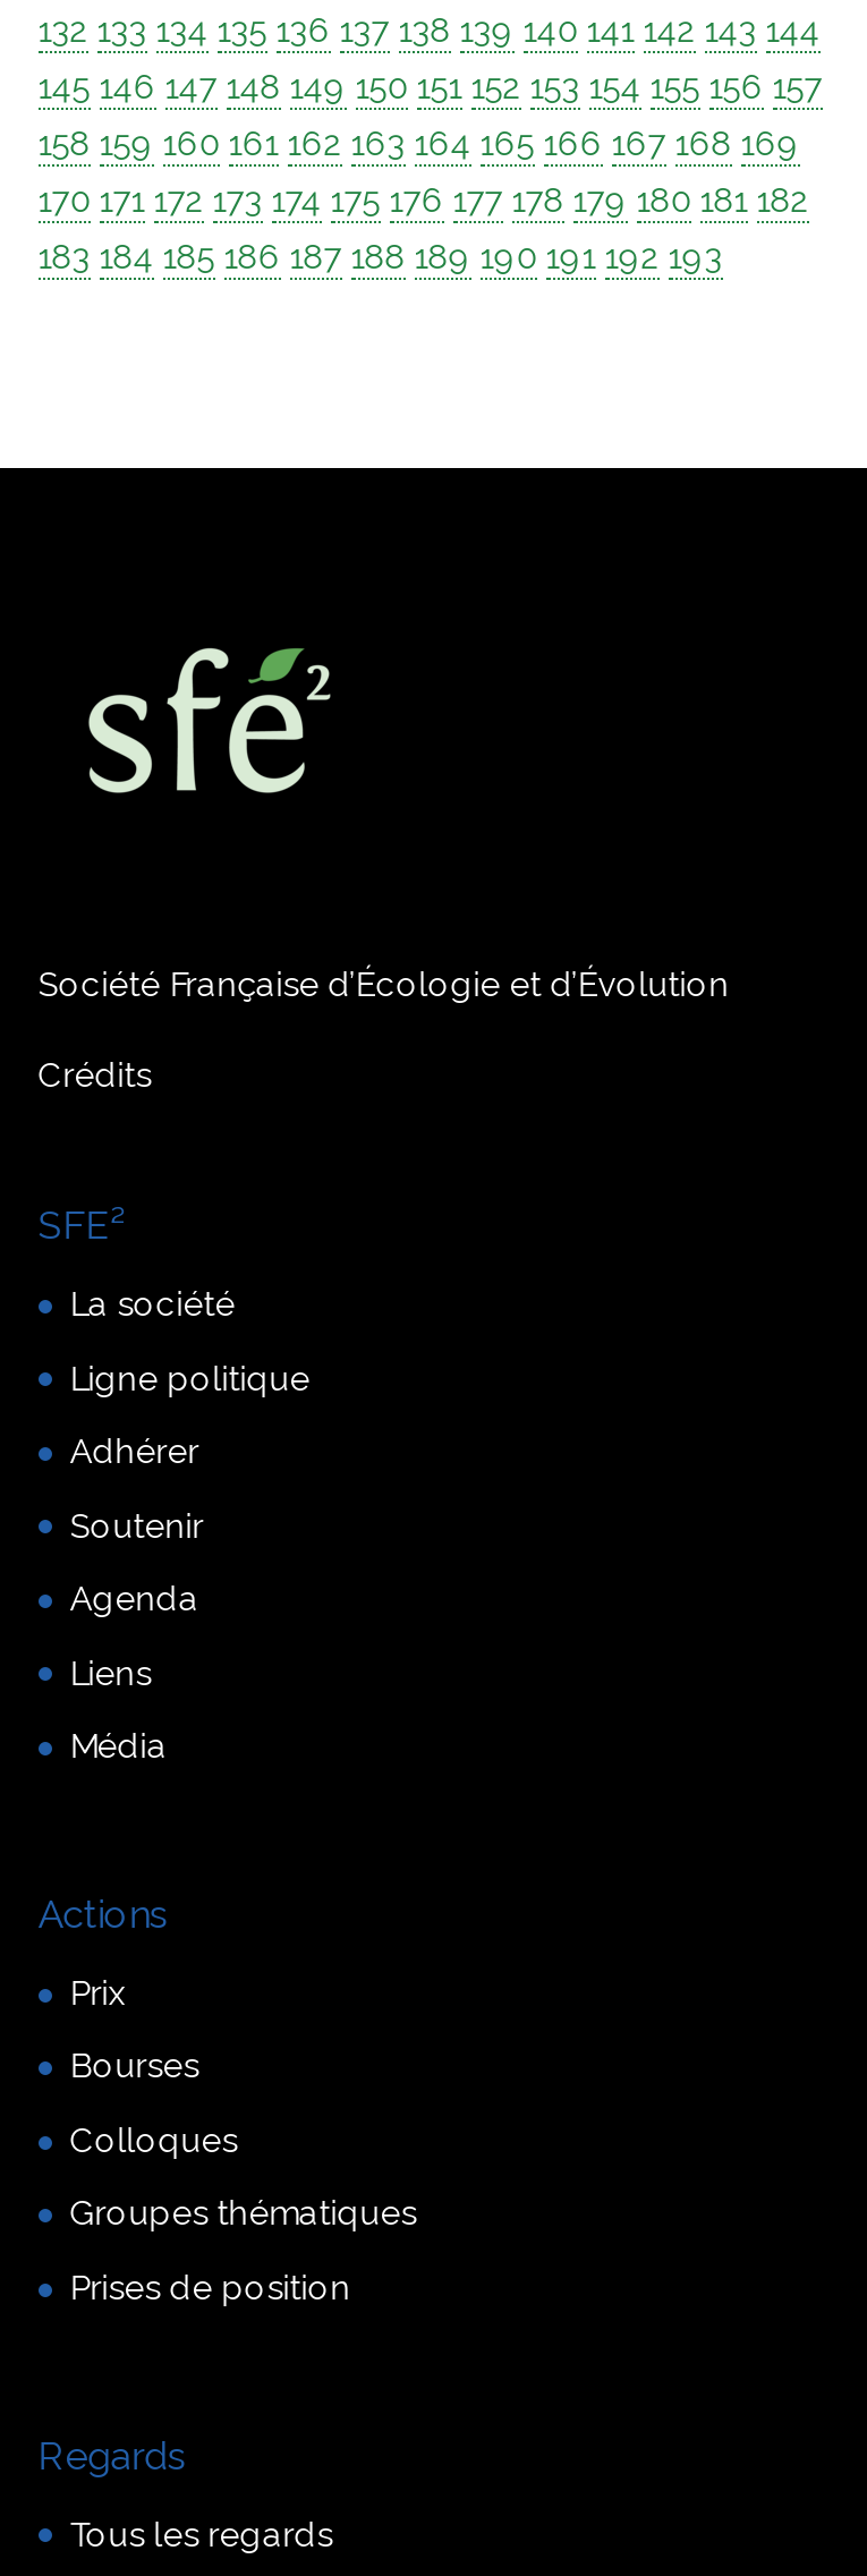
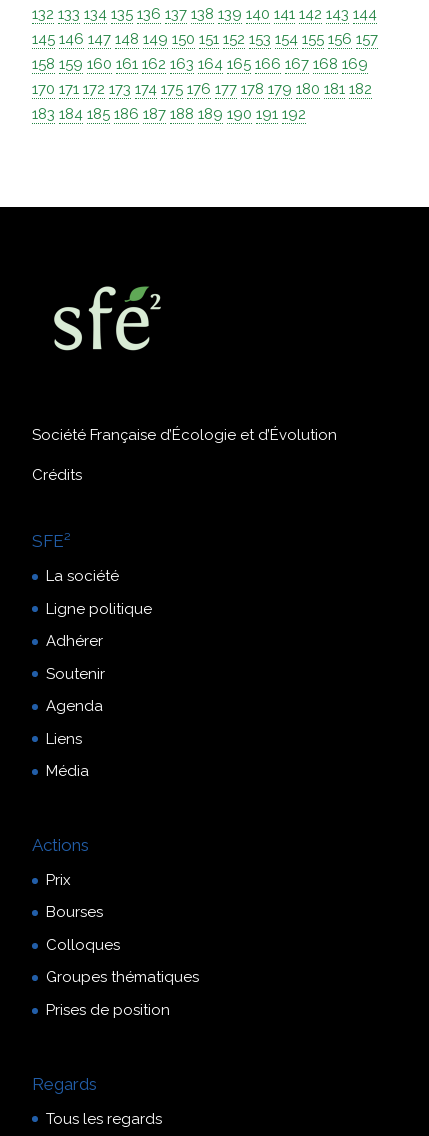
[38,237,723,278] 183 184 185 186 187 188 189 190 191 192 193 -> [32,105,306,123] 183 184 185 186 187 188 189 190 191 192

